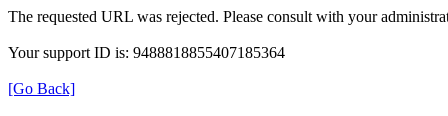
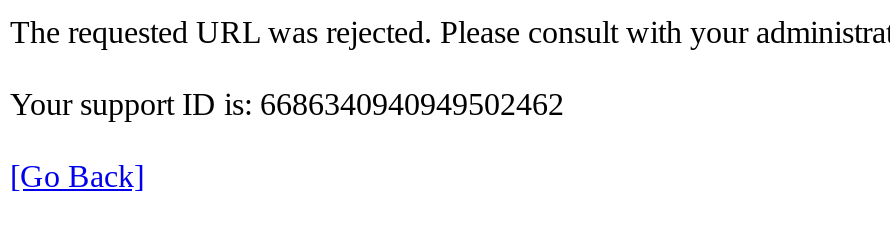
[8,44,285,61] Your support ID is: 9488818855407185364 -> [10,87,564,121] Your support ID is: 6686340940949502462

